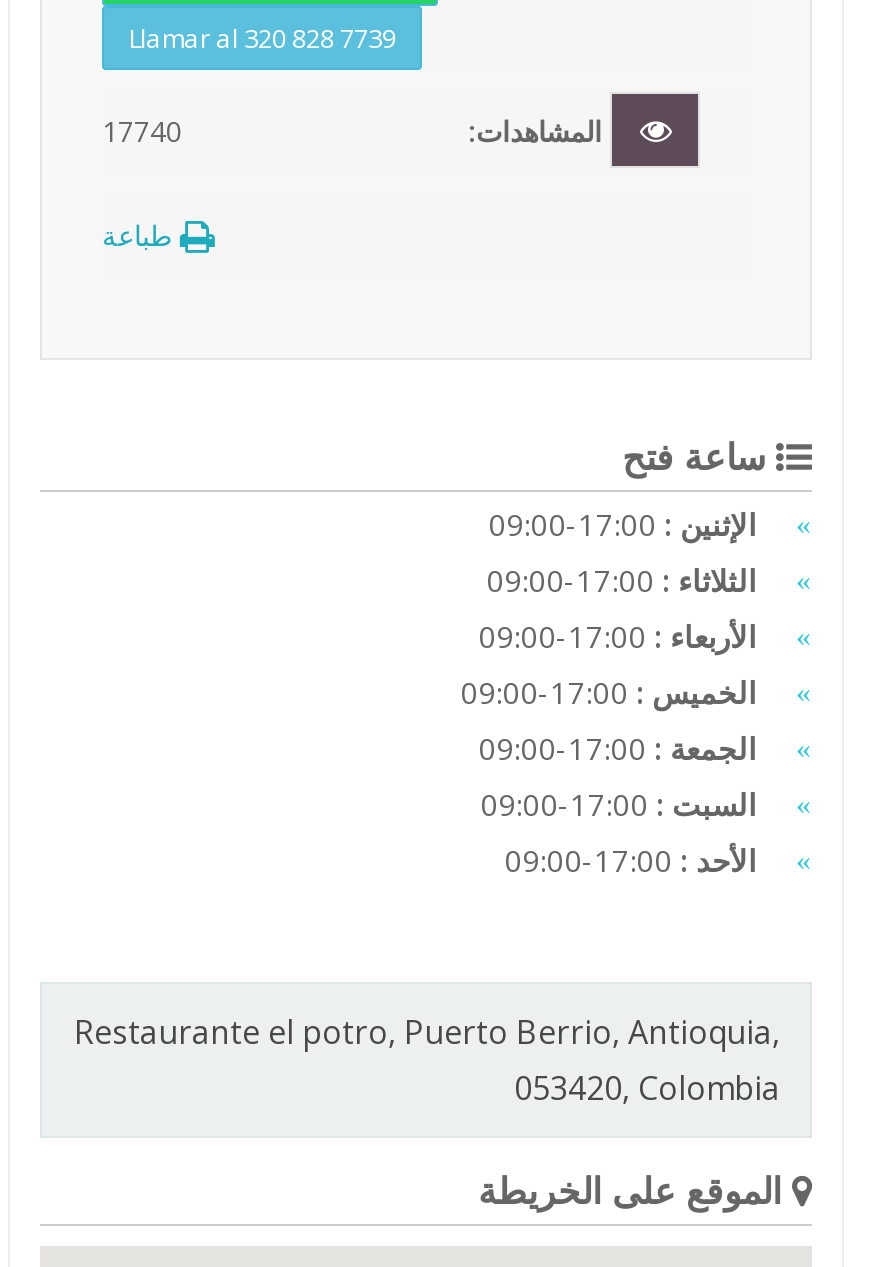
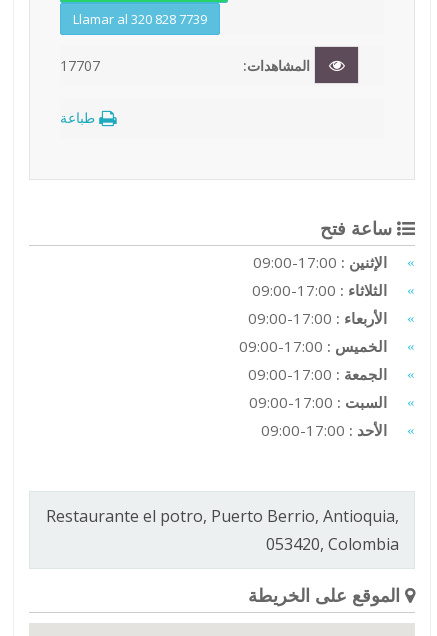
[102,111,182,149] 17740 -> [60,56,100,75] 17707

